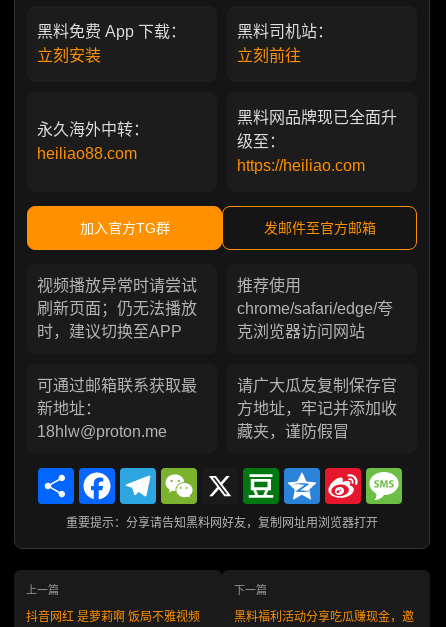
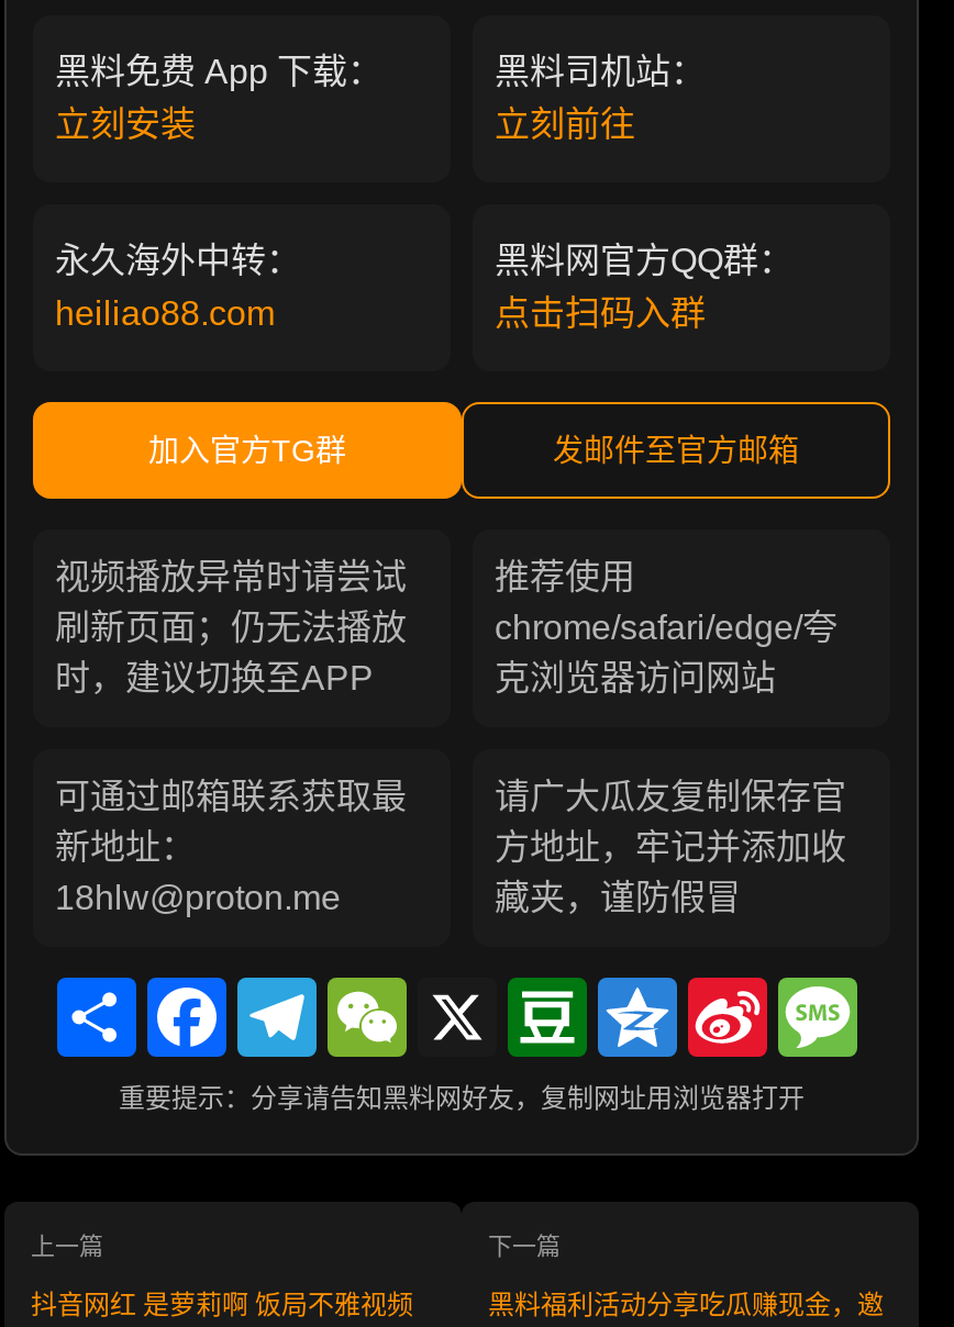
[237,109,397,174] 黑料网品牌现已全面升 | 级至： | https://heiliao.com -> [495,241,794,331] 黑料网官方QQ群： | 点击扫码入群

